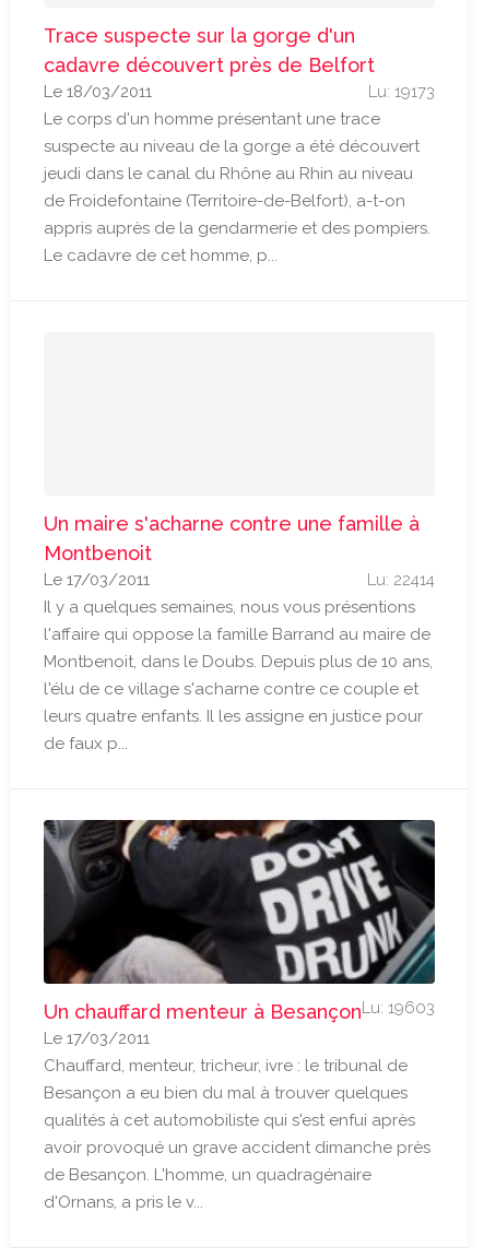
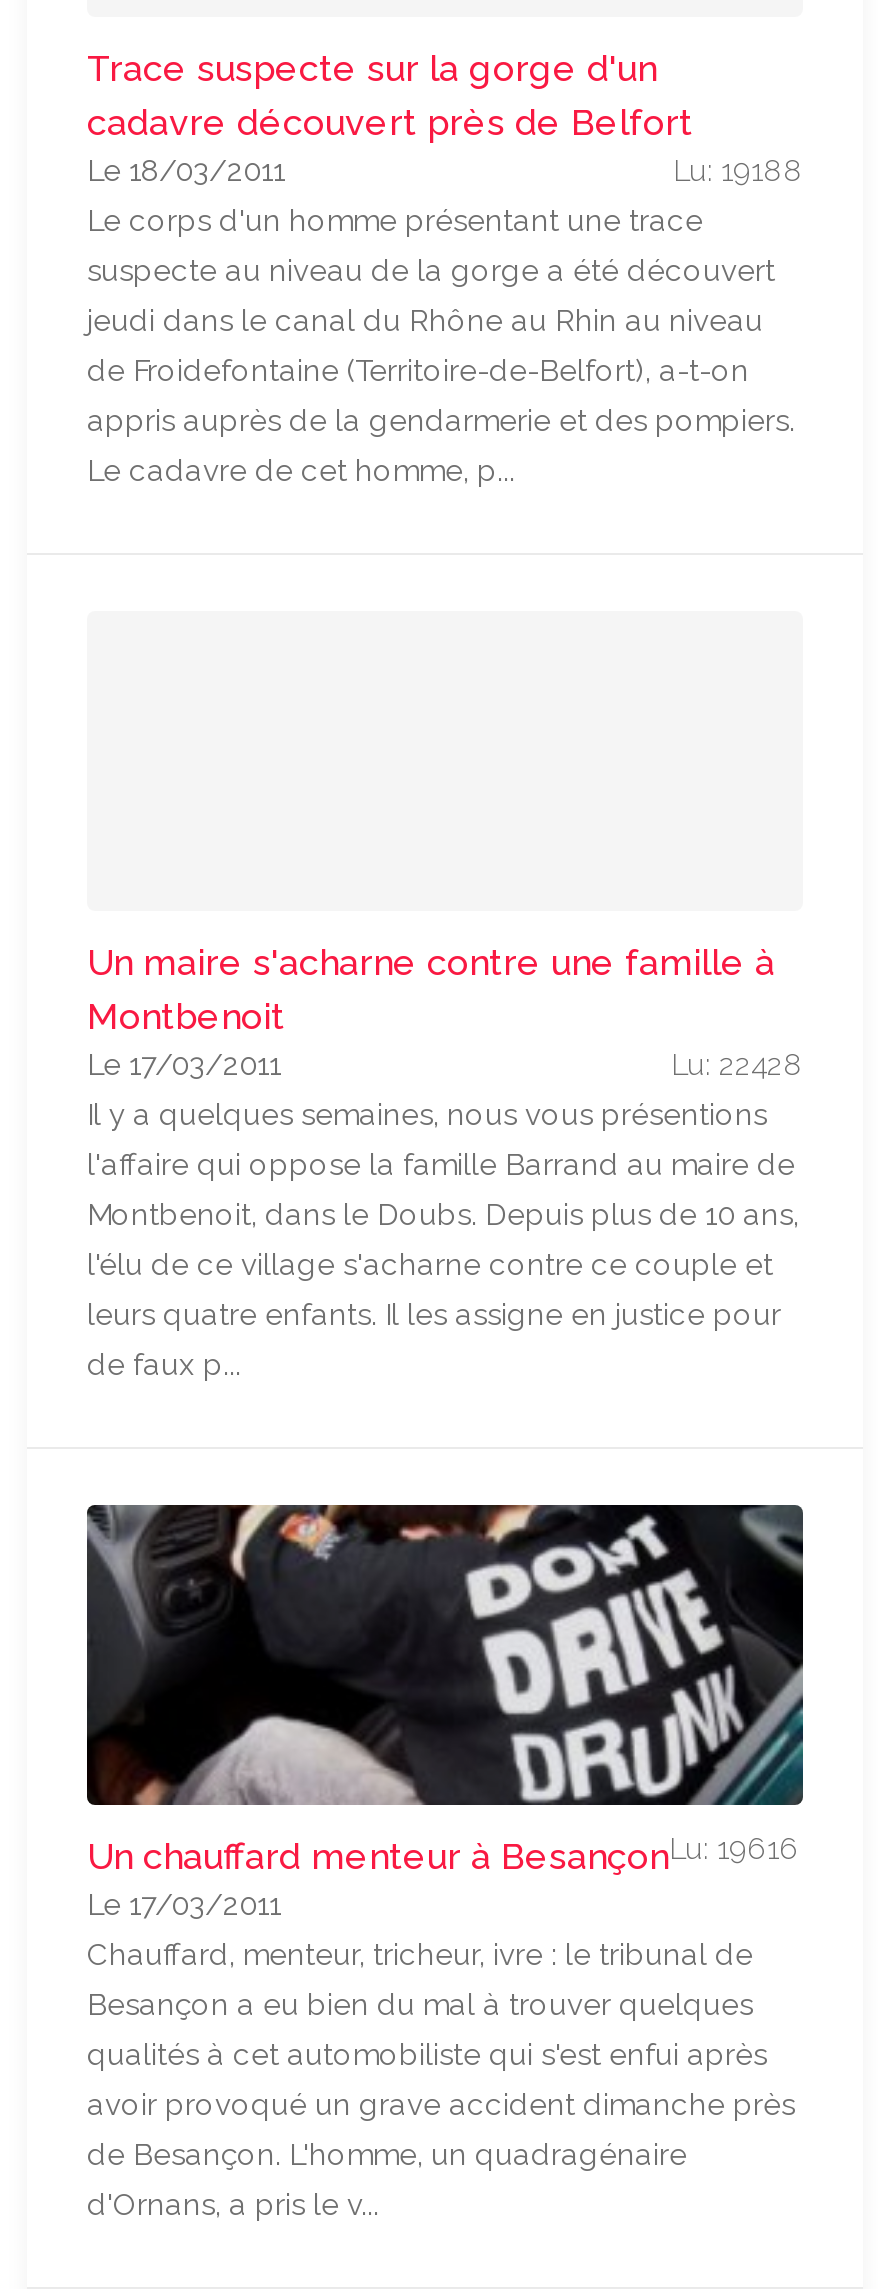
[368,82,435,102] Lu: 19173 -> [673,153,803,189] Lu: 19188
[367,570,435,590] Lu: 22414 -> [671,1047,803,1083] Lu: 22428
[44,998,435,1023] Un chauffard menteur à BesançonLu: 19603 -> [87,1831,799,1877] Un chauffard menteur à BesançonLu: 19616

